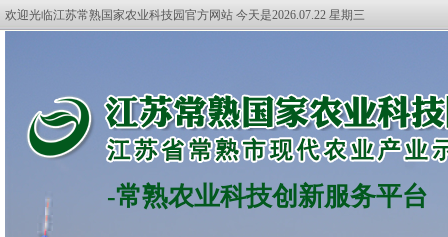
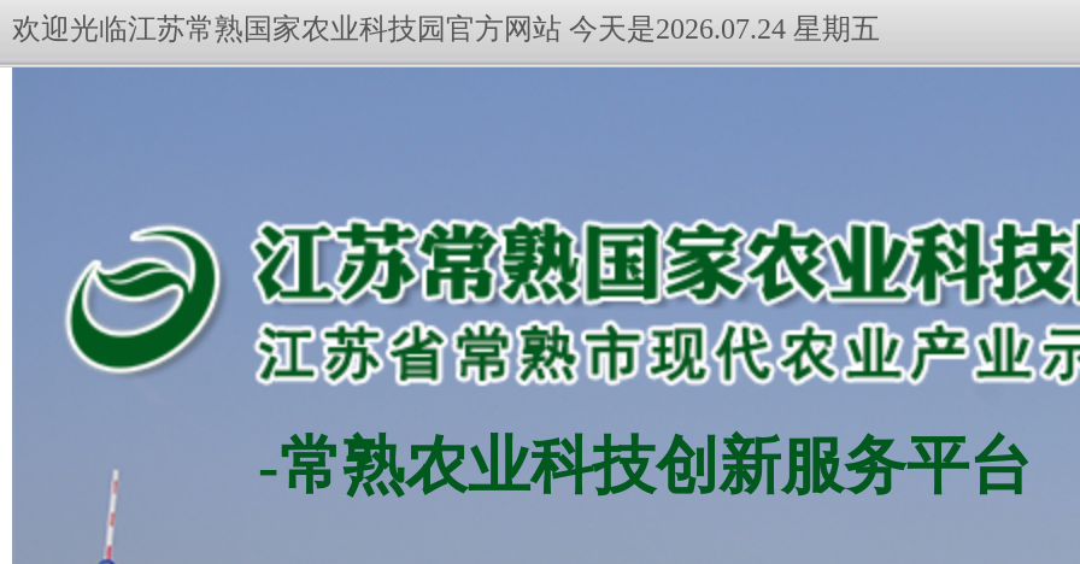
[5,8,365,22] 欢迎光临江苏常熟国家农业科技园官方网站 今天是2026.07.22 星期三 -> [12,12,880,46] 欢迎光临江苏常熟国家农业科技园官方网站 今天是2026.07.24 星期五

